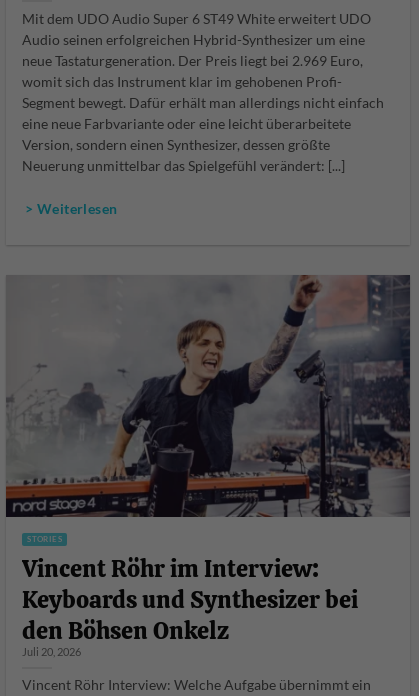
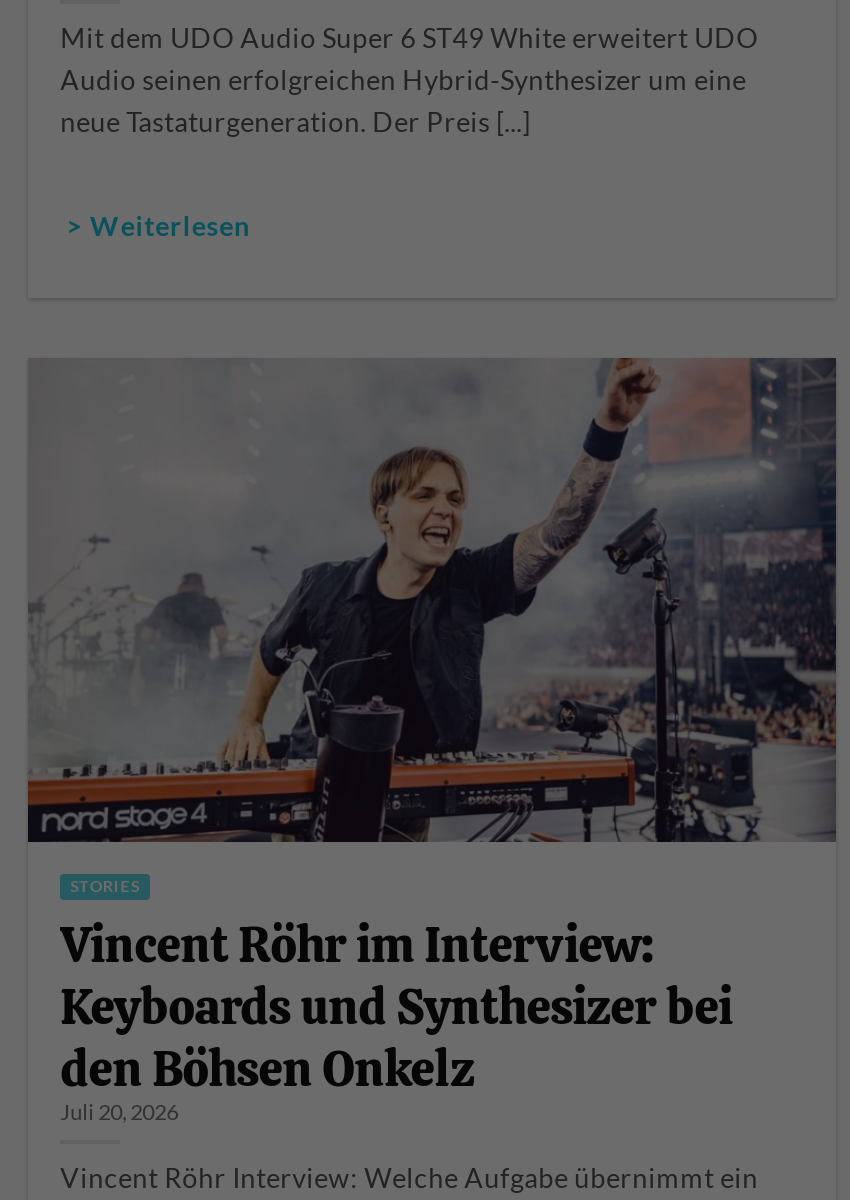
[22,53,384,174] neue Tastaturgeneration. Der Preis liegt bei 2.969 Euro, | womit sich das Instrument klar im gehobenen Profi- | Segment bewegt. Dafür erhält man allerdings nicht einfach | eine neue Farbvariante oder eine leicht überarbeitete | Version, sondern einen Synthesizer, dessen größte | Neuerung unmittelbar das Spielgefühl verändert: [...] -> [60,106,530,138] neue Tastaturgeneration. Der Preis [...]

